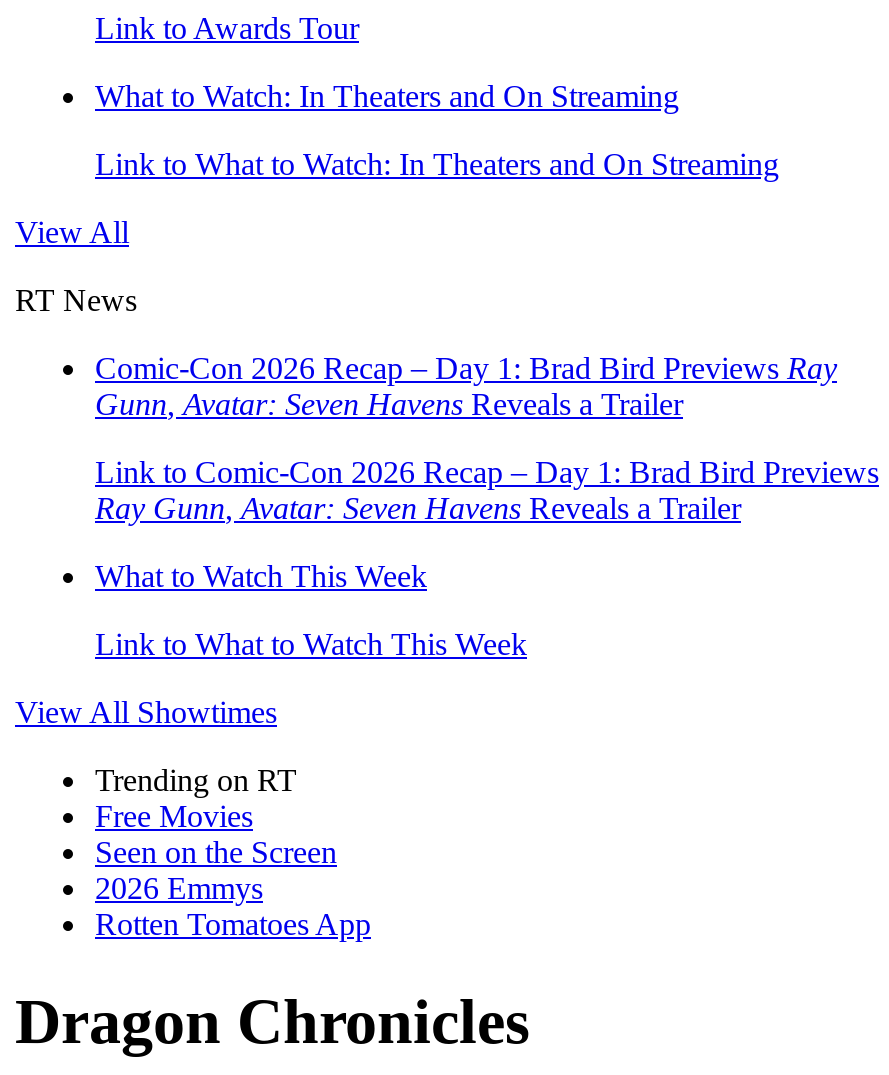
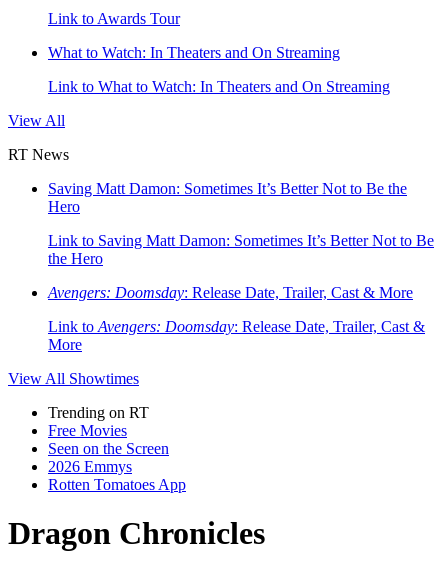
[95,351,837,421] Comic-Con 2026 Recap – Day 1: Brad Bird Previews Ray | Gunn, Avatar: Seven Havens Reveals a Trailer -> [48,180,407,215] Saving Matt Damon: Sometimes It’s Better Not to Be the | Hero
[95,455,879,525] Link to Comic-Con 2026 Recap – Day 1: Brad Bird Previews | Ray Gunn, Avatar: Seven Havens Reveals a Trailer -> [48,232,434,267] Link to Saving Matt Damon: Sometimes It’s Better Not to Be | the Hero
[95,559,427,593] What to Watch This Week -> [48,284,413,301] Avengers: Doomsday: Release Date, Trailer, Cast & More
[95,627,527,661] Link to What to Watch This Week -> [48,318,425,353] Link to Avengers: Doomsday: Release Date, Trailer, Cast & | More

